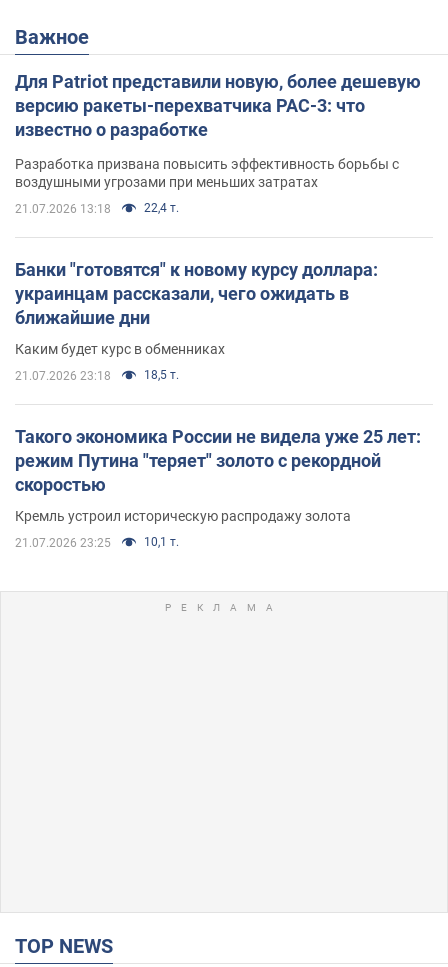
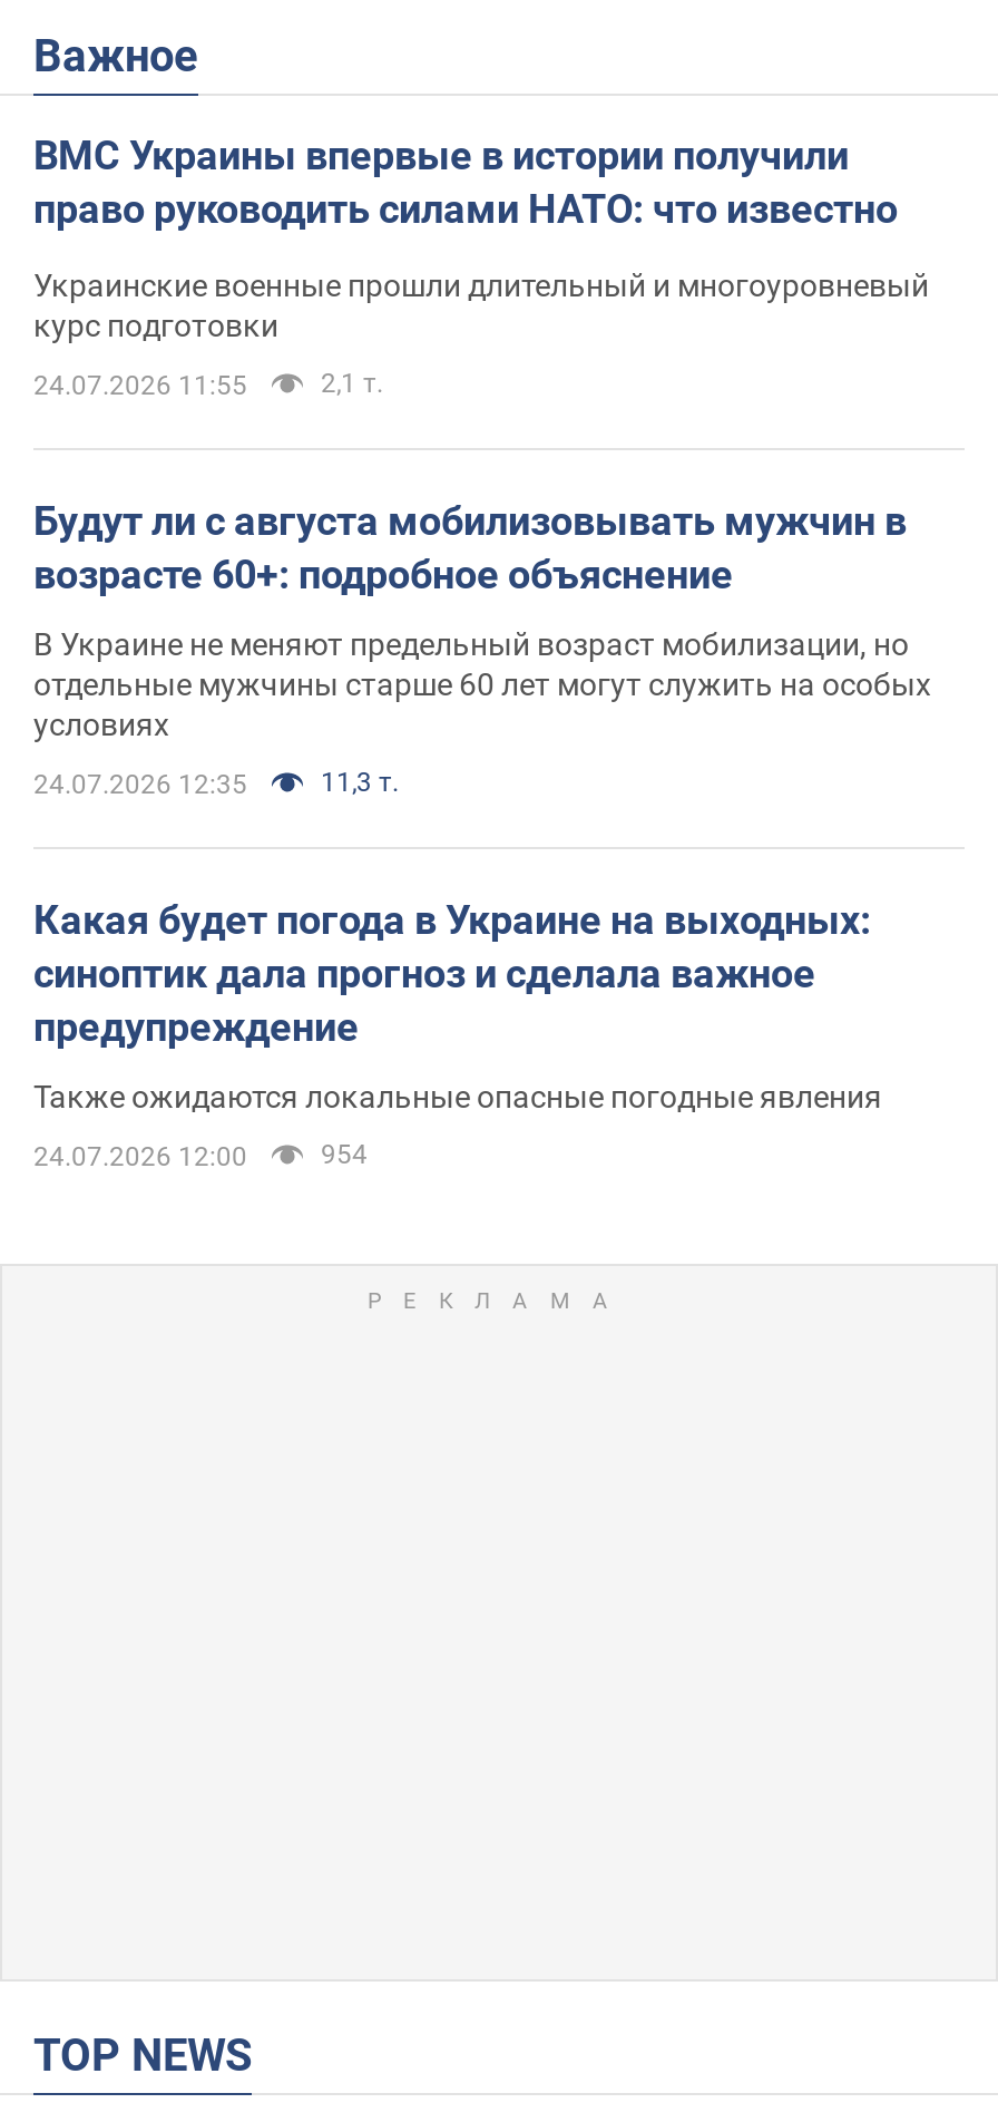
[15,71,421,140] Для Patriot представили новую, более дешевую | версию ракеты-перехватчика PAC-3: что | известно о разработке -> [33,131,898,231] ВМС Украины впервые в истории получили | право руководить силами НАТО: что известно
[15,156,399,190] Разработка призвана повысить эффективность борьбы с | воздушными угрозами при меньших затратах -> [33,267,929,343] Украинские военные прошли длительный и многоуровневый | курс подготовки
[15,201,179,216] 21.07.2026 13:18 | 22,4 т. -> [33,367,383,401] 24.07.2026 11:55 | 2,1 т.
[15,259,378,328] Банки "готовятся" к новому курсу доллара: | украинцам рассказали, чего ожидать в | ближайшие дни -> [33,496,907,597] Будут ли с августа мобилизовывать мужчин в | возрасте 60+: подробное объяснение
[15,341,225,357] Каким будет курс в обменниках -> [33,626,931,742] В Украине не меняют предельный возраст мобилизации, но | отдельные мужчины старше 60 лет могут служить на особых | условиях
[15,368,179,383] 21.07.2026 23:18 | 18,5 т. -> [33,766,399,800] 24.07.2026 12:35 | 11,3 т.
[15,426,421,495] Такого экономика России не видела уже 25 лет: | режим Путина "теряет" золото с рекордной | скоростью -> [33,895,871,1049] Какая будет погода в Украине на выходных: | синоптик дала прогноз и сделала важное | предупреждение
[15,508,351,524] Кремль устроил историческую распродажу золота -> [33,1078,882,1114] Также ожидаются локальные опасные погодные явления
[15,535,179,550] 21.07.2026 23:25 | 10,1 т. -> [33,1138,368,1172] 24.07.2026 12:00 | 954

